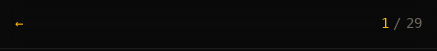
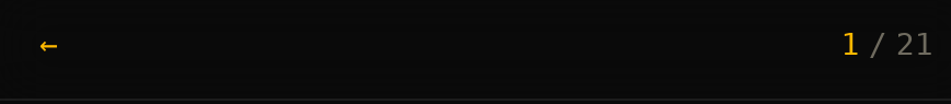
[381,15,423,31] 1 / 29 -> [841,26,933,61] 1 / 21

